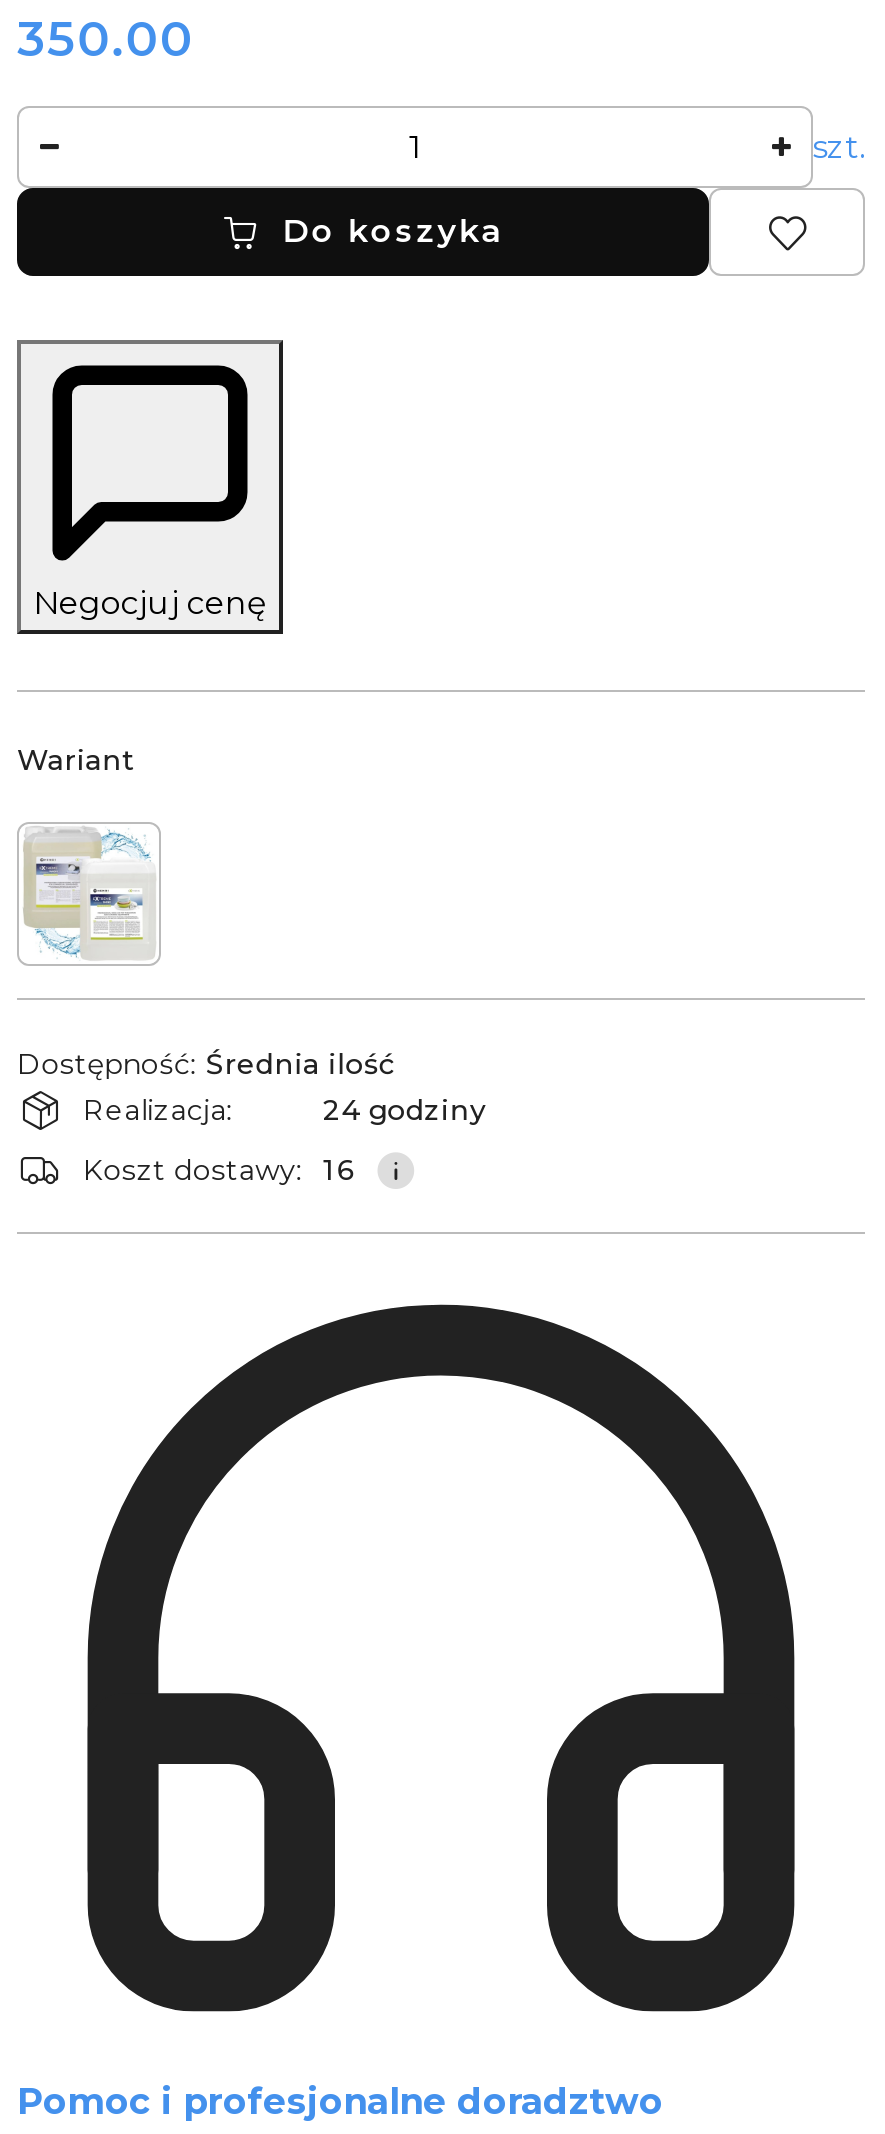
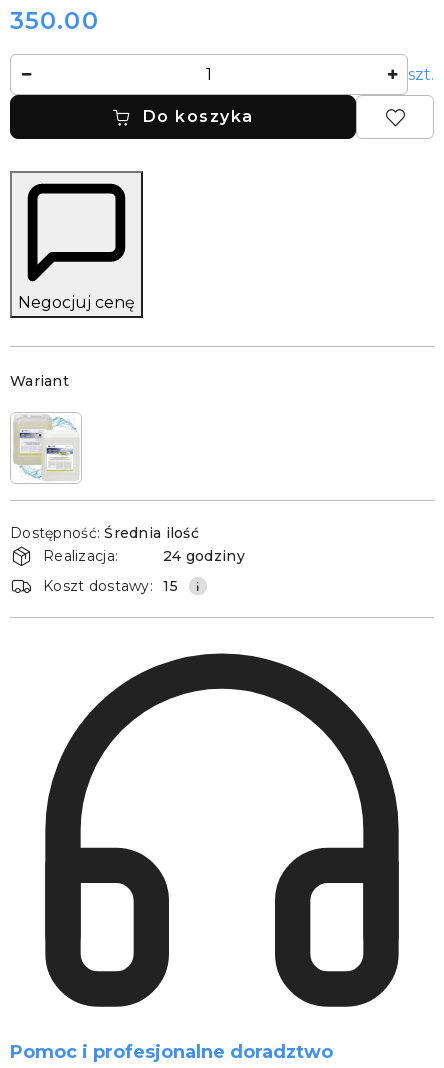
[83,1151,357,1187] Koszt dostawy: 16 -> [43,576,179,594] Koszt dostawy: 15

